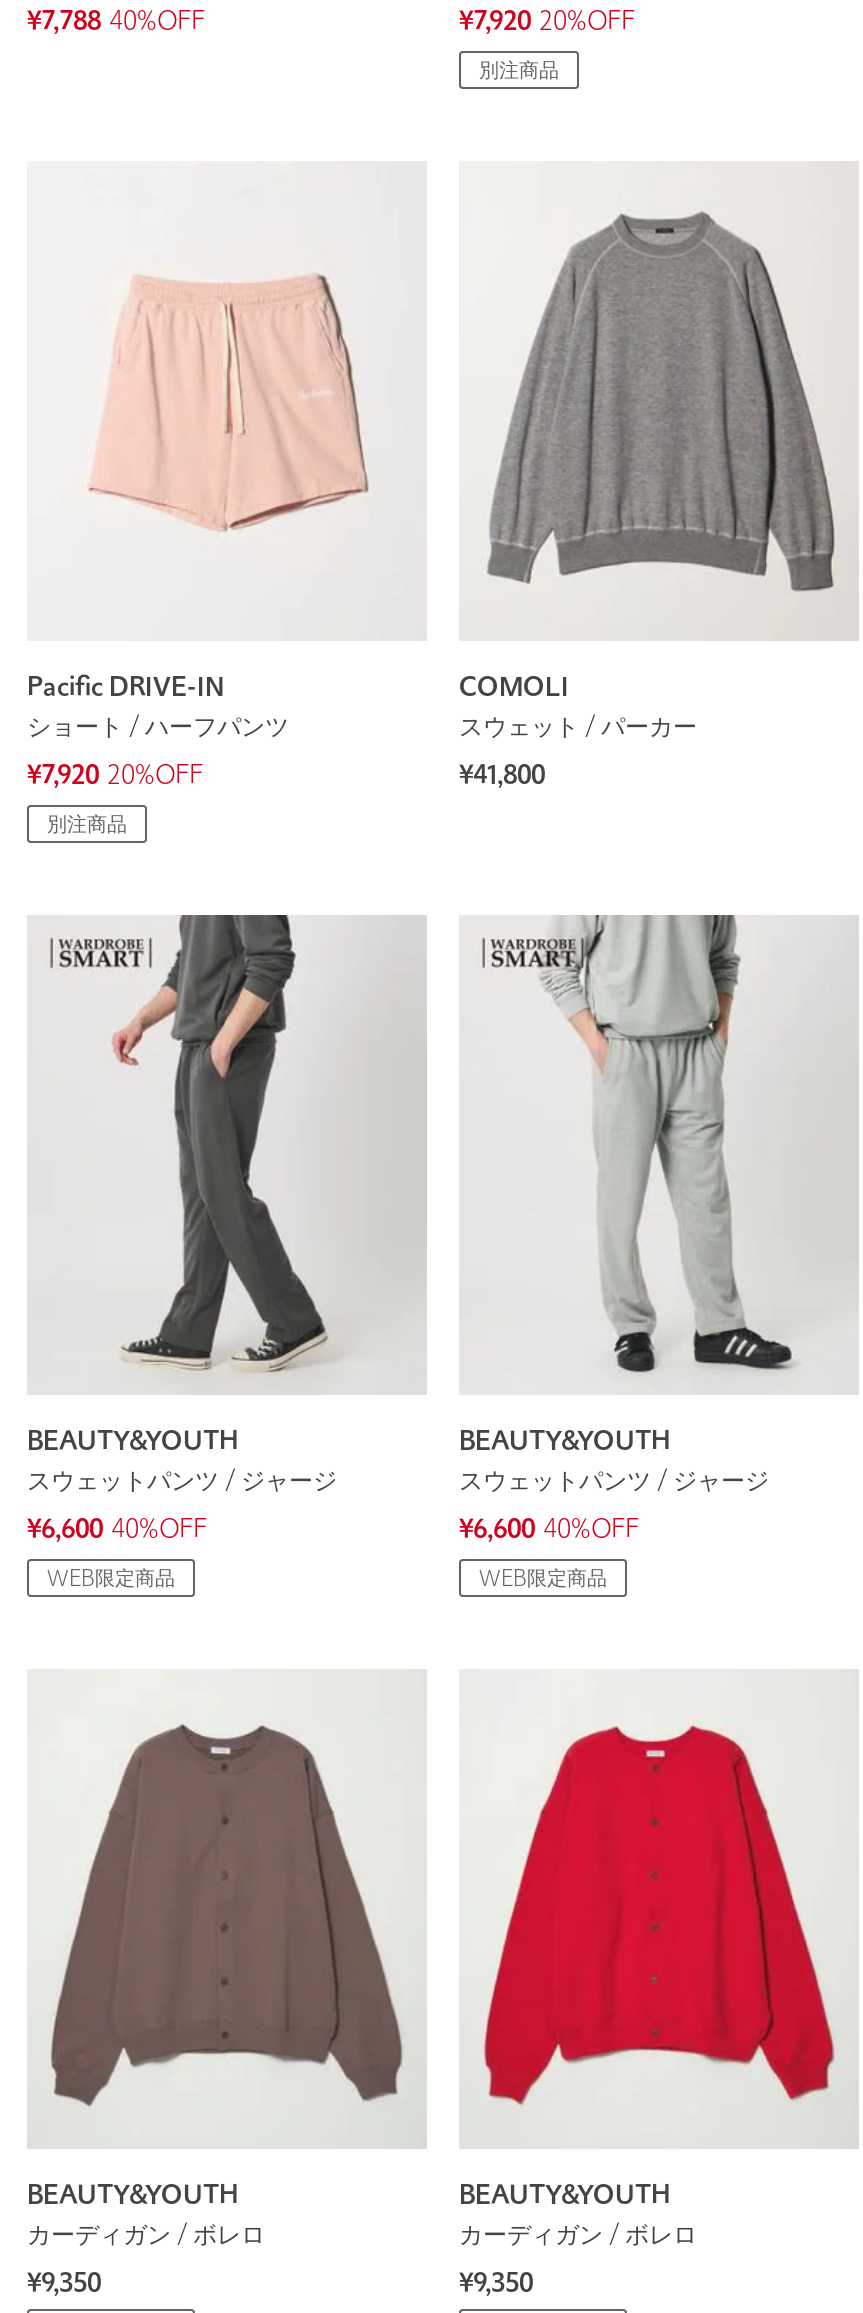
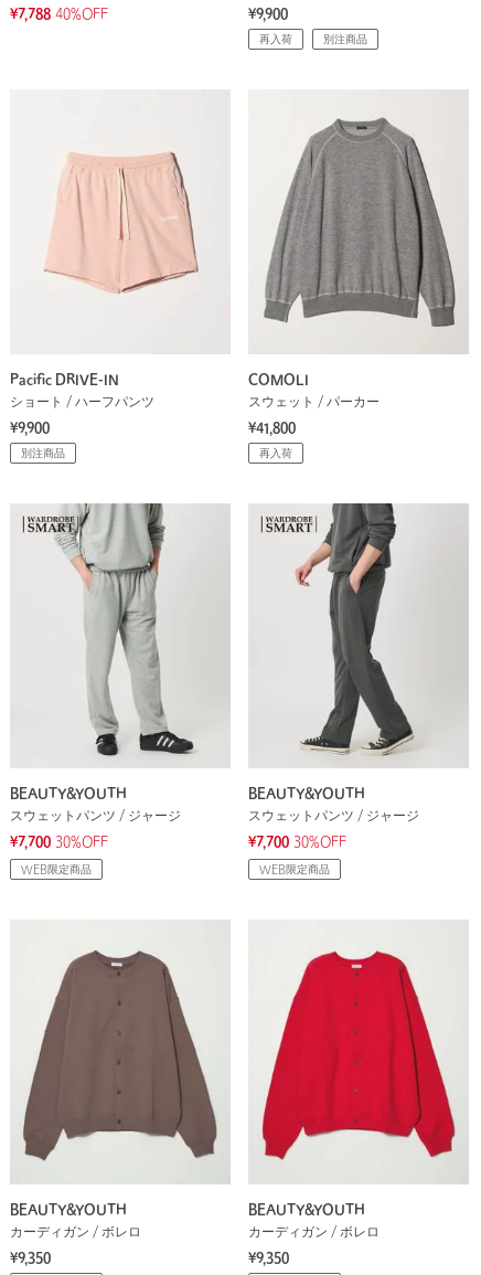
[459,11,635,35] ¥7,920 20%OFF -> [248,9,292,46] ¥9,900 | 再入荷
[27,765,203,789] ¥7,920 20%OFF -> [10,423,50,436] ¥9,900
none -> [259,448,292,460] 再入荷
[111,915,359,1373] [image] -> [55,502,194,756] [image]
[541,915,793,1373] [image] -> [295,503,431,756] [image]
[27,1519,207,1543] ¥6,600 40%OFF -> [10,837,108,850] ¥7,700 30%OFF
[459,1519,639,1543] ¥6,600 40%OFF -> [248,837,346,850] ¥7,700 30%OFF

